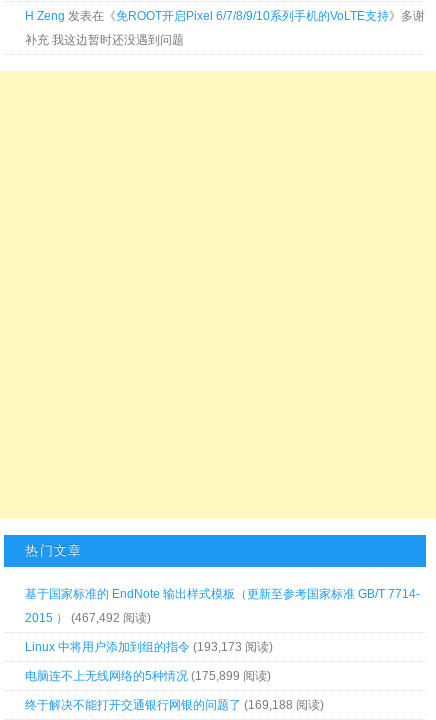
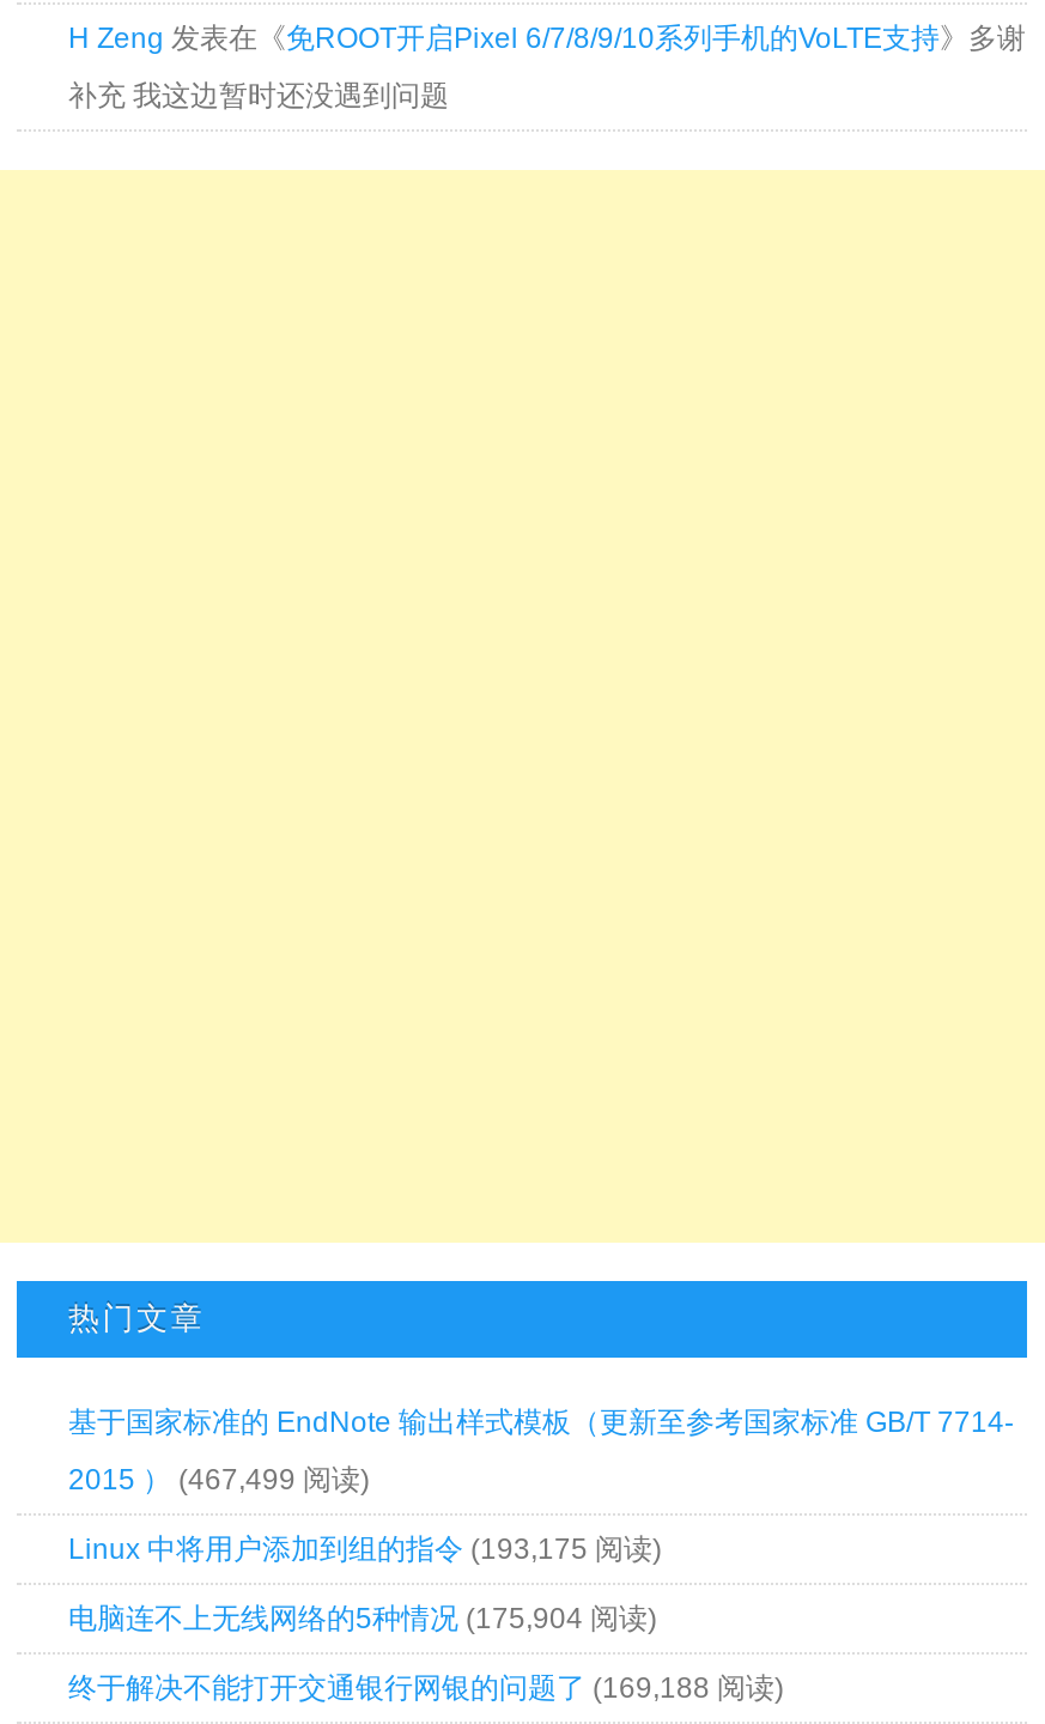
[25,611,151,625] 2015 ）(467,492 阅读) -> [68,1463,370,1497] 2015 ）(467,499 阅读)
[25,640,273,654] Linux 中将用户添加到组的指令(193,173 阅读) -> [68,1533,662,1566] Linux 中将用户添加到组的指令(193,175 阅读)
[25,669,271,683] 电脑连不上无线网络的5种情况(175,899 阅读) -> [68,1602,657,1636] 电脑连不上无线网络的5种情况(175,904 阅读)

